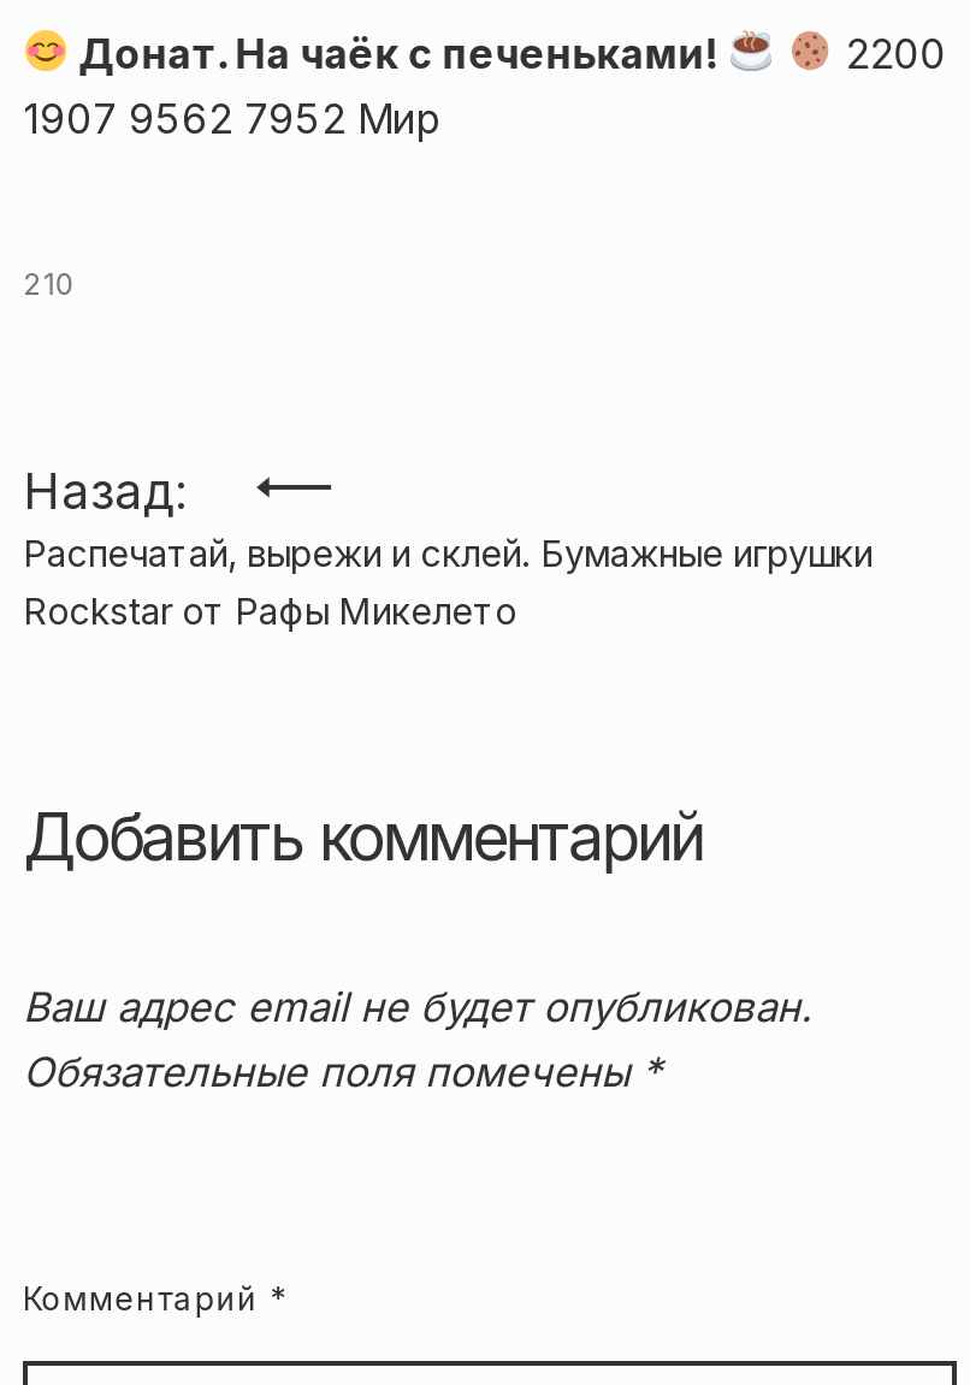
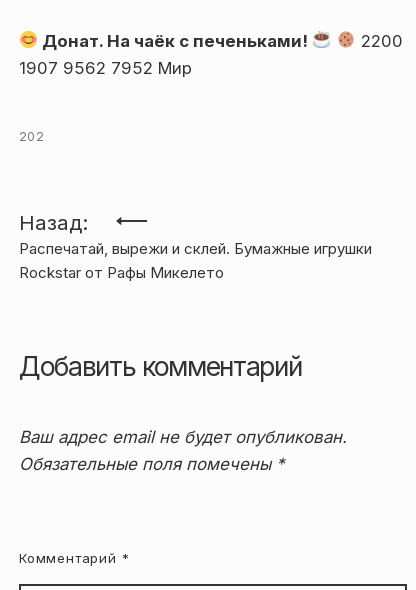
[23,265,76,301] 210 -> [19,129,44,144] 202

